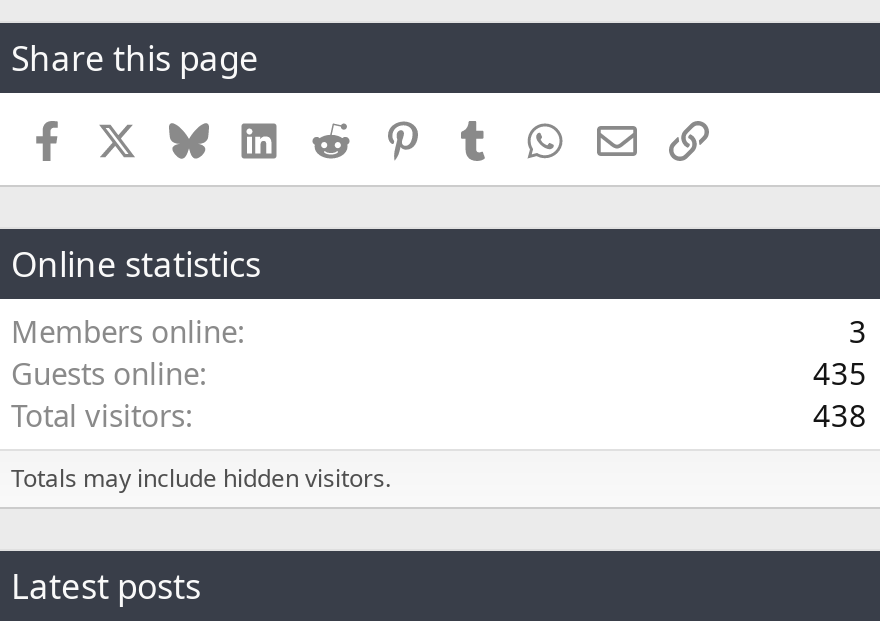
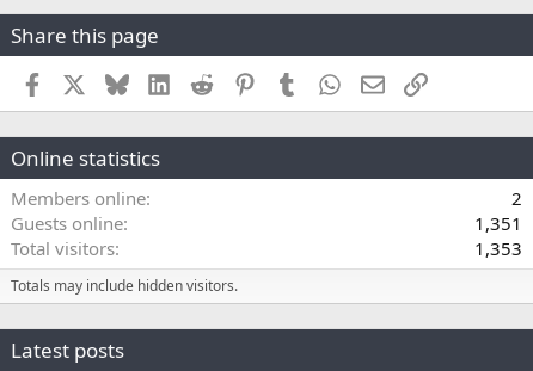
[849,311,867,351] 3 -> [511,186,522,210] 2
[813,353,867,393] 435 -> [474,211,522,235] 1,351
[813,395,867,435] 438 -> [474,236,522,260] 1,353

